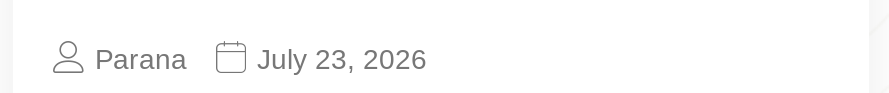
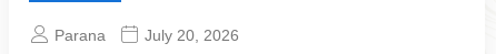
[257,43,427,75] July 23, 2026 -> [145,27,239,44] July 20, 2026

